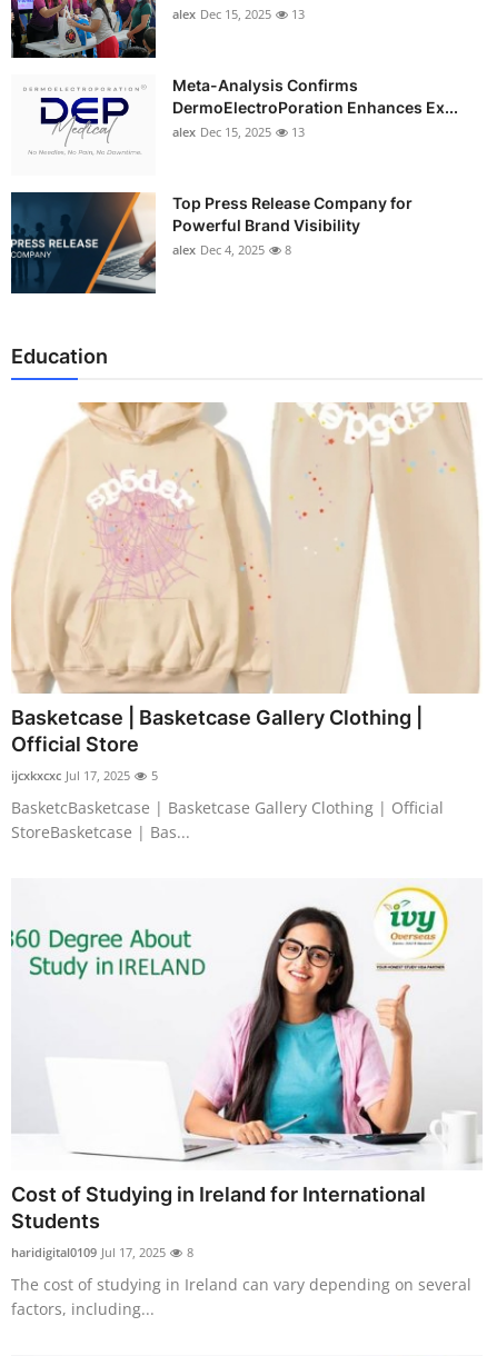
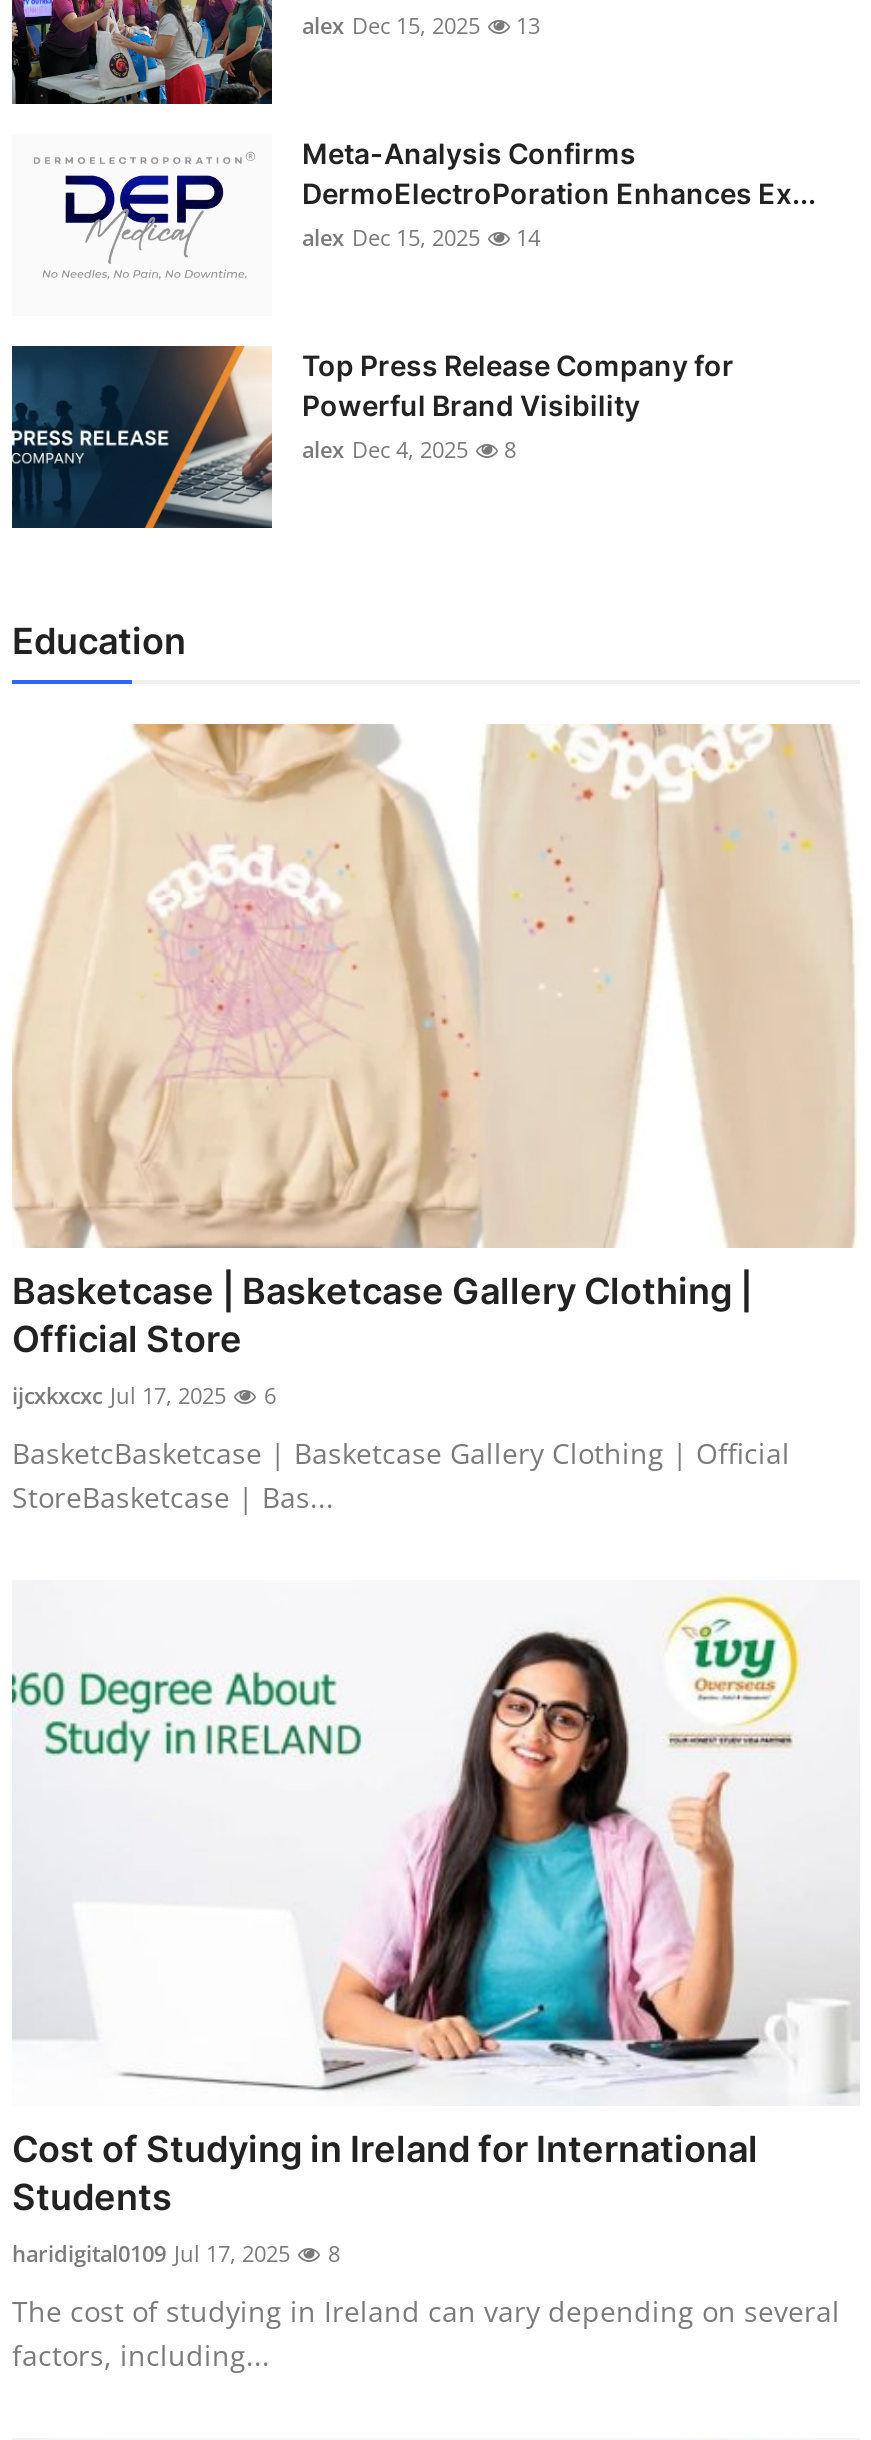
[172,123,305,140] alex Dec 15, 2025 13 -> [302,222,540,252] alex Dec 15, 2025 14
[11,767,158,784] ijcxkxcxc Jul 17, 2025 5 -> [12,1381,276,1411] ijcxkxcxc Jul 17, 2025 6

